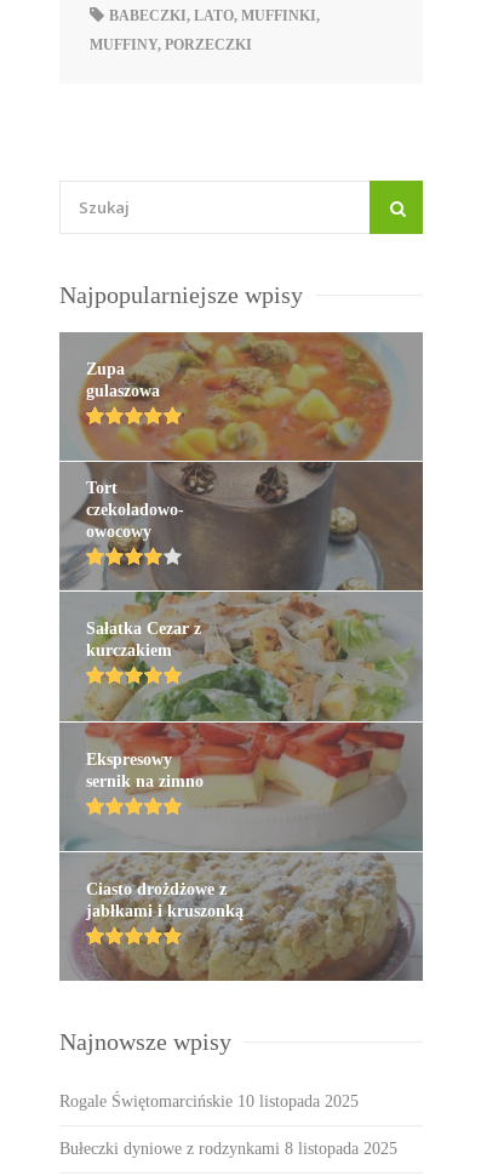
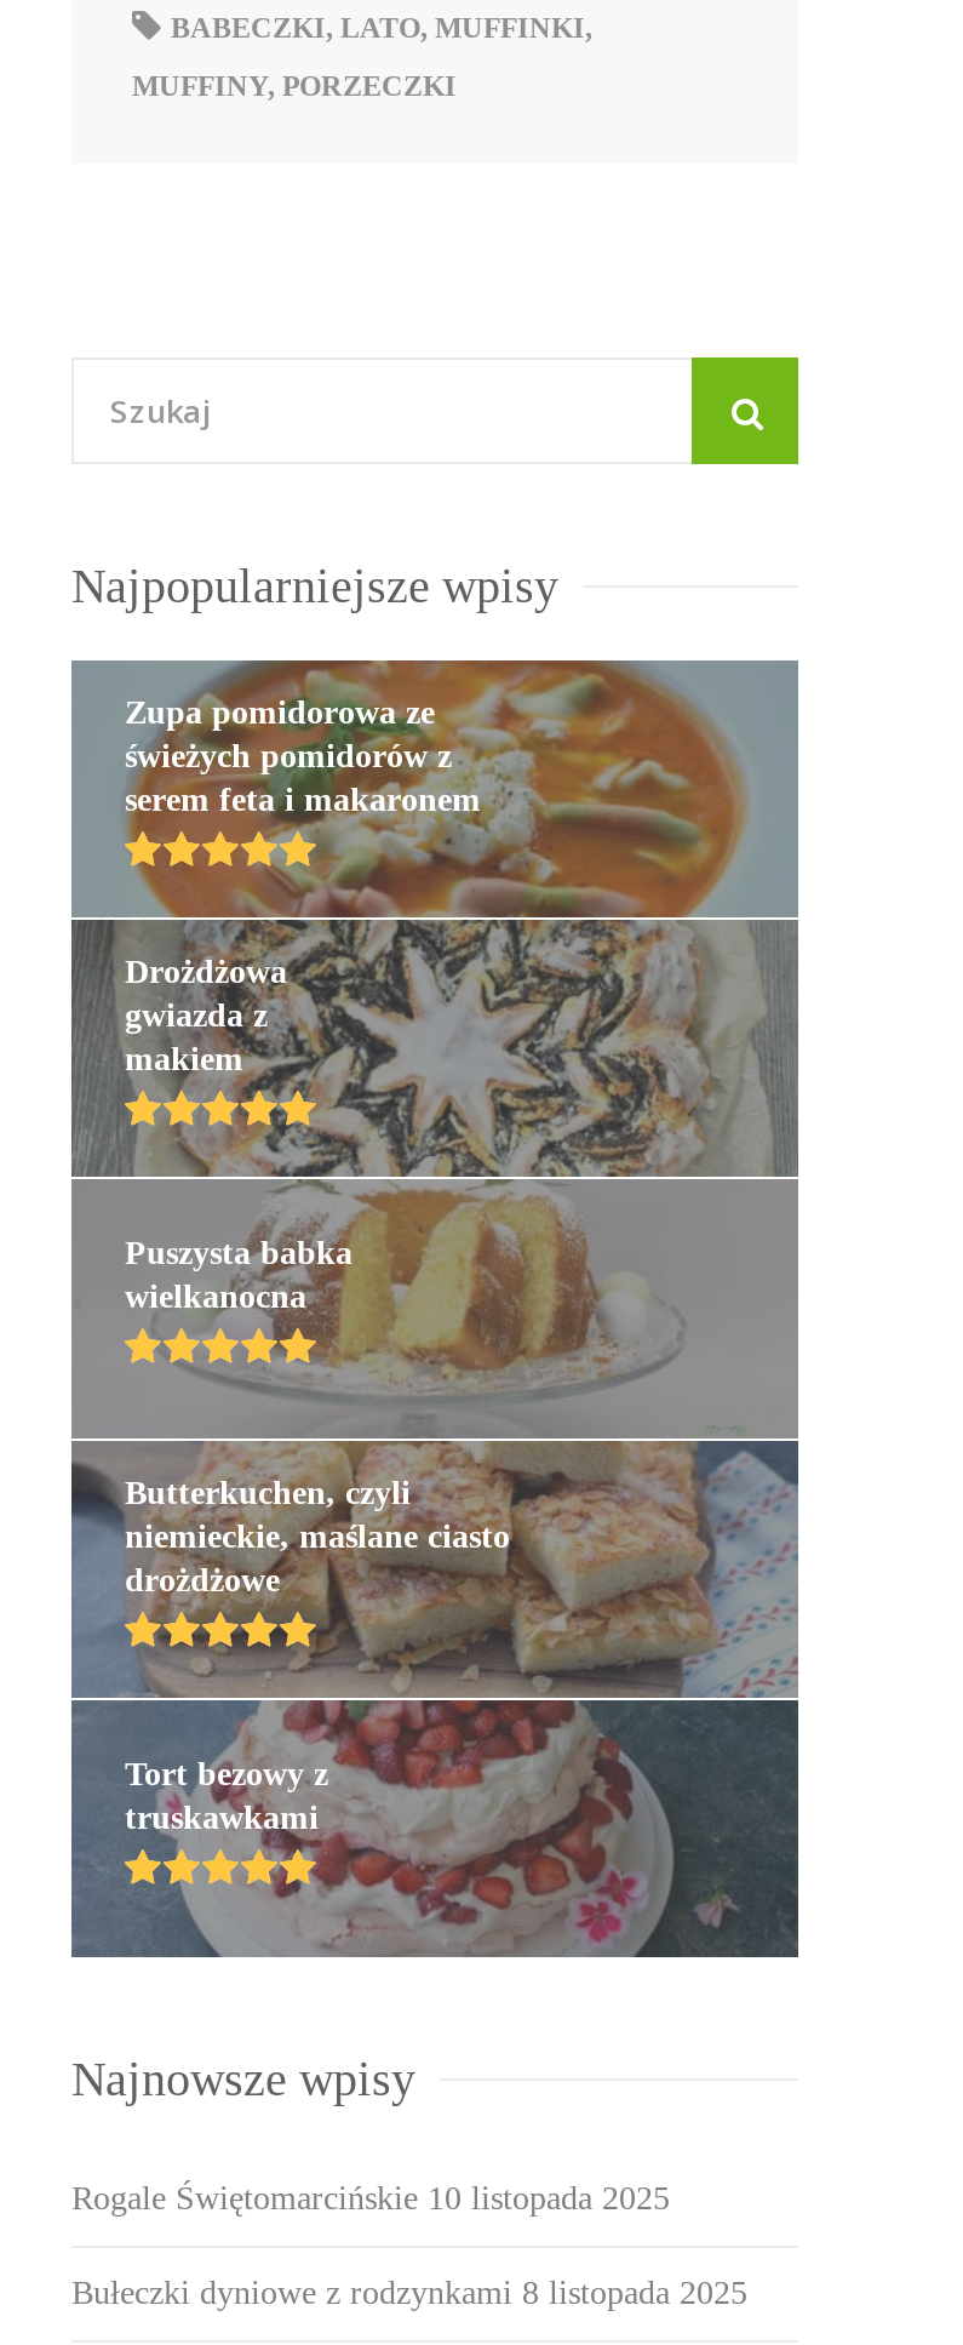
[59,332,423,982] [image] | Zupa | gulaszowa -> [69,660,798,1960] [image] | Zupa pomidorowa ze | świeżych pomidorów z | serem feta i makaronem
[86,479,184,541] Tort | czekoladowo- | owocowy -> [125,954,287,1078] Drożdżowa | gwiazda z | makiem
[86,620,201,660] Sałatka Cezar z | kurczakiem -> [125,1236,352,1316] Puszysta babka | wielkanocna
[86,750,204,790] Ekspresowy | sernik na zimno -> [125,1474,510,1598] Butterkuchen, czyli | niemieckie, maślane ciasto | drożdżowe
[86,880,244,920] Ciasto drożdżowe z | jabłkami i kruszonką -> [125,1756,328,1836] Tort bezowy z | truskawkami

